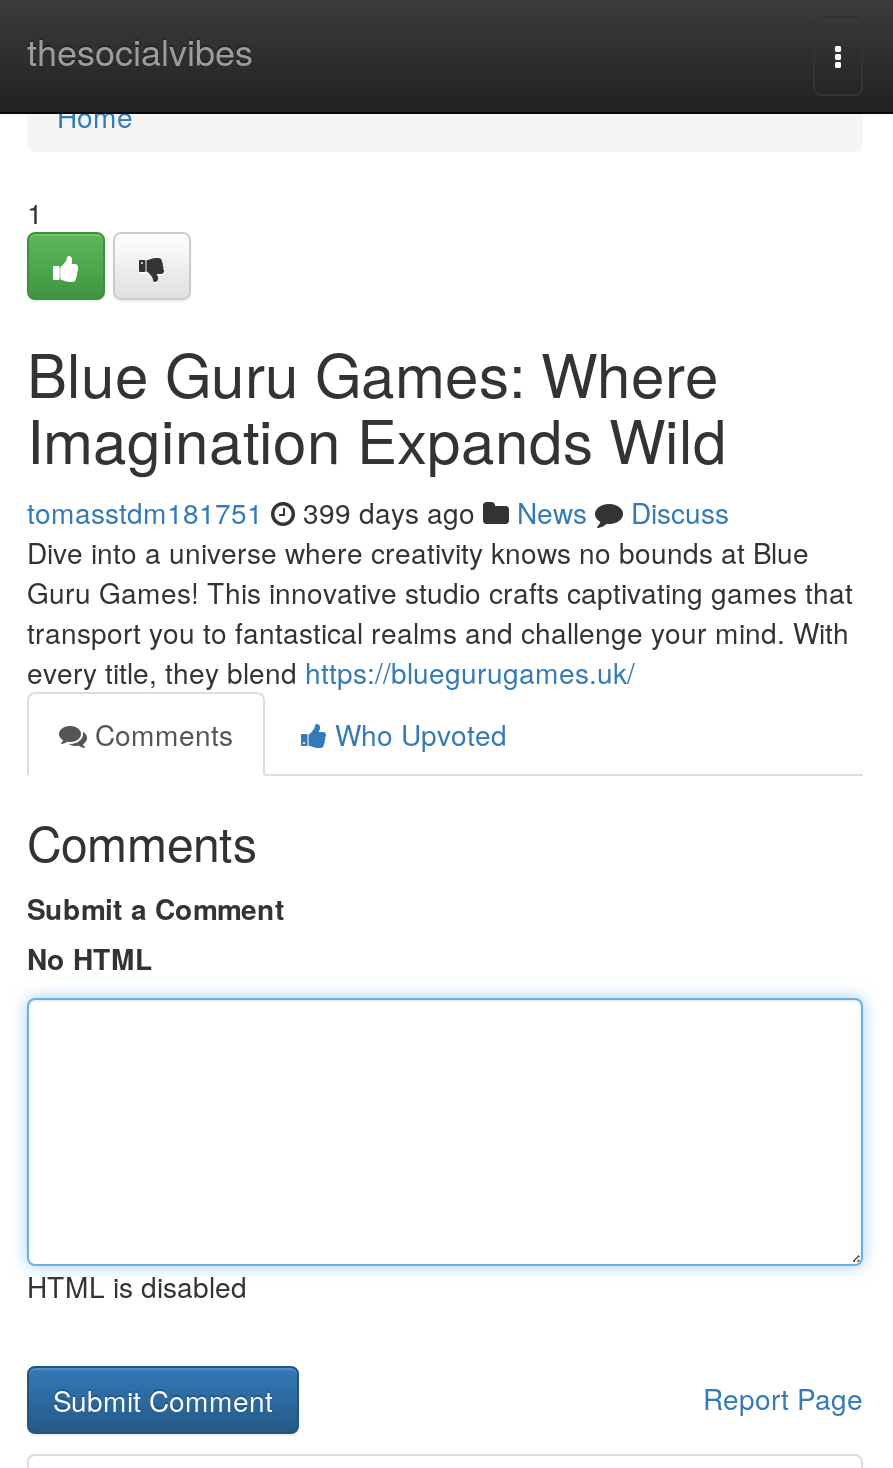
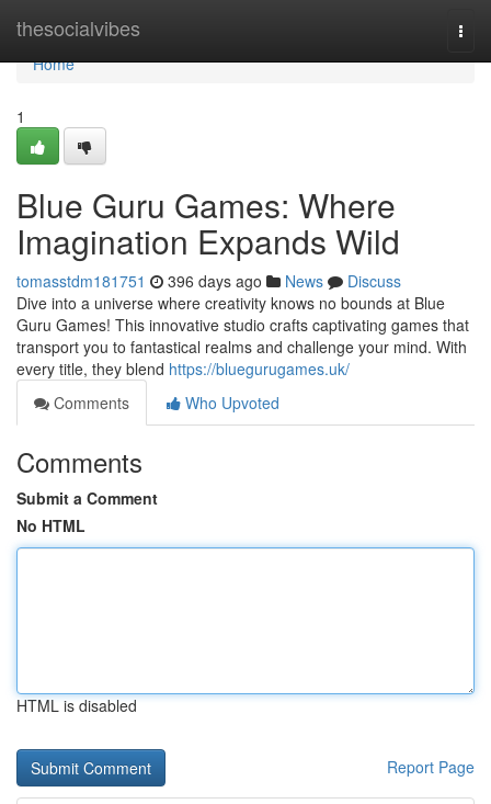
[27,492,729,532] tomasstdm181751 399 days ago News Discuss -> [16,270,401,292] tomasstdm181751 396 days ago News Discuss

